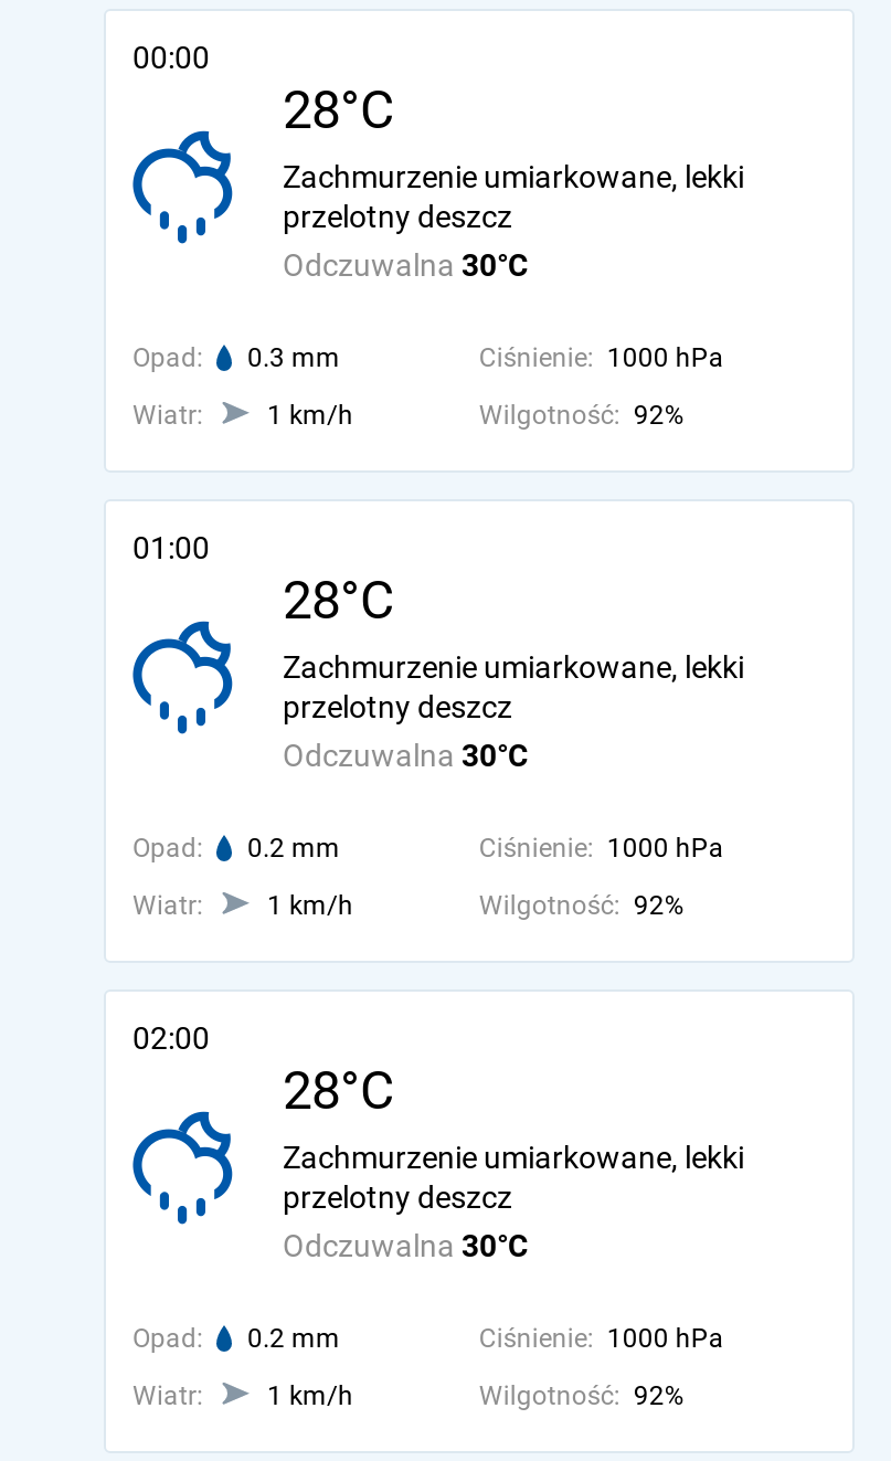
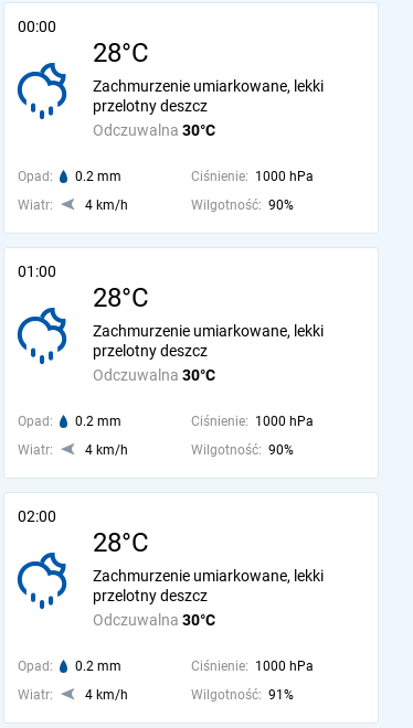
[132,342,340,373] Opad: 0.3 mm -> [18,169,121,184] Opad: 0.2 mm
[267,400,353,431] 1 km/h -> [85,197,128,213] 4 km/h
[479,400,684,431] Wilgotność: 92% -> [191,197,294,213] Wilgotność: 90%
[267,890,353,921] 1 km/h -> [85,442,128,458] 4 km/h
[479,890,684,921] Wilgotność: 92% -> [191,442,294,458] Wilgotność: 90%
[267,1380,353,1411] 1 km/h -> [85,687,128,703] 4 km/h
[479,1380,684,1411] Wilgotność: 92% -> [191,687,294,703] Wilgotność: 91%

